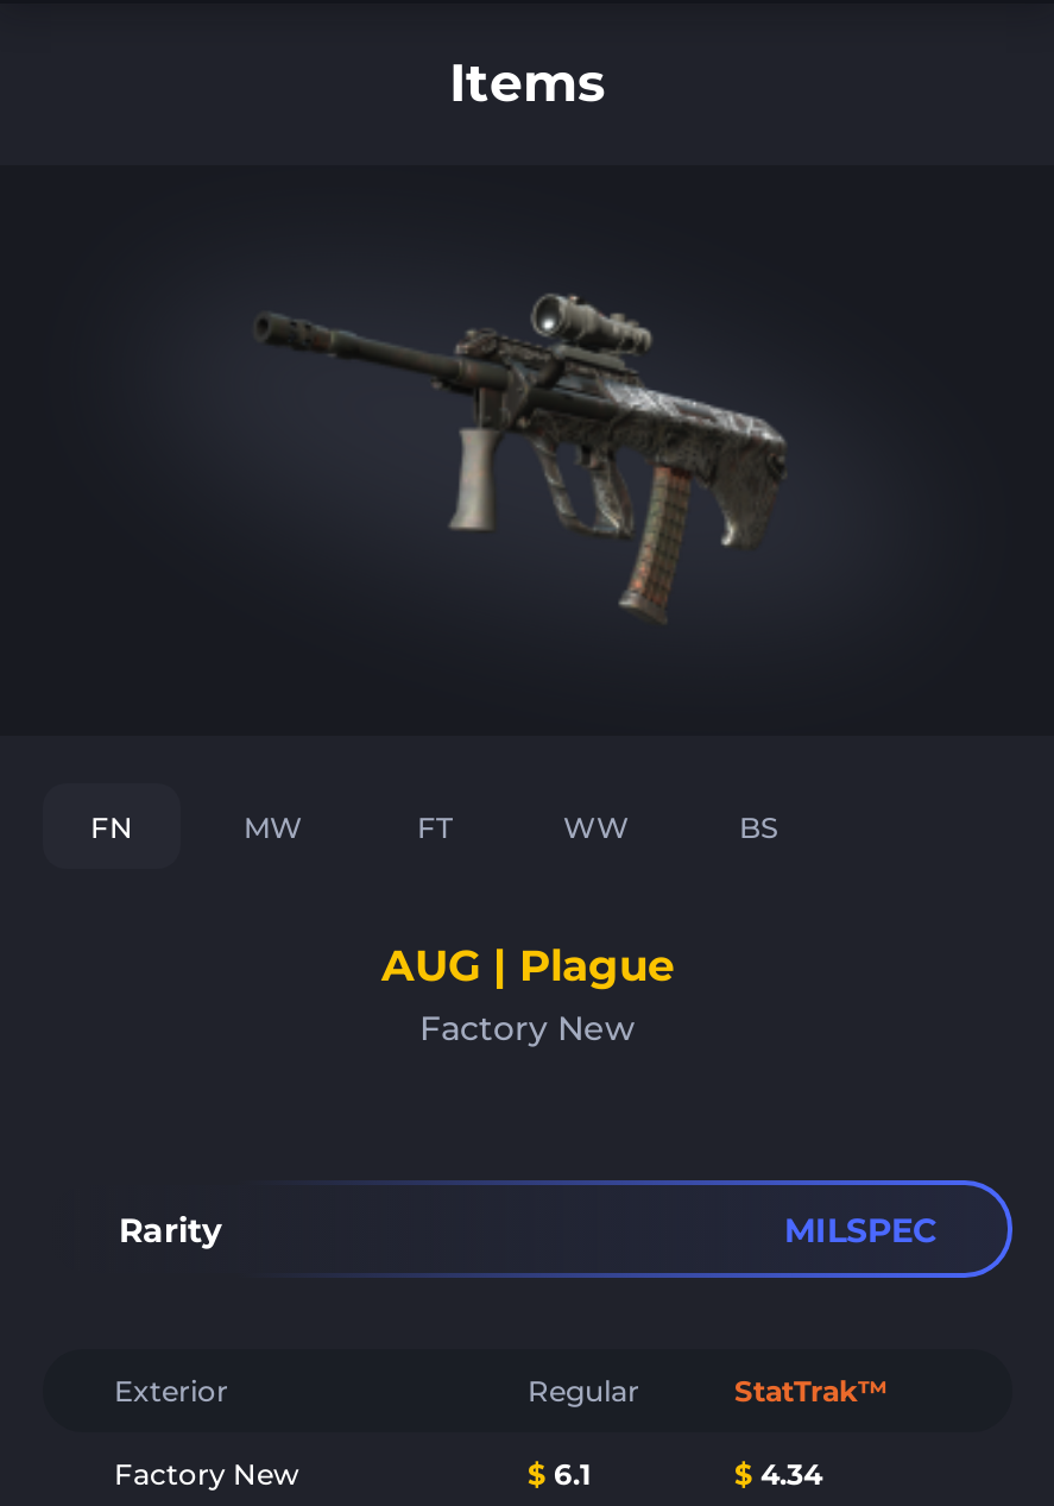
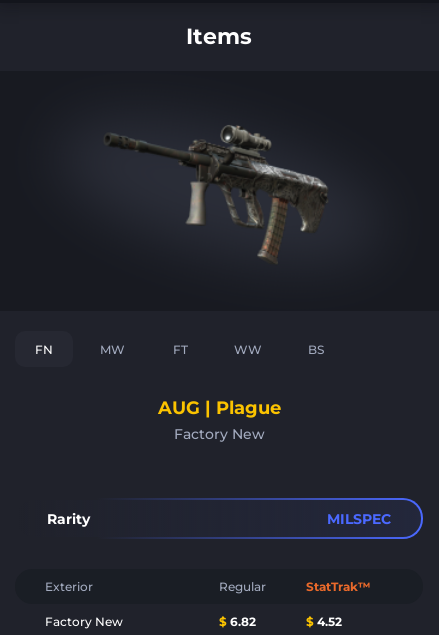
[528,1456,592,1492] $6.1 -> [219,614,256,629] $6.82
[734,1456,822,1492] $4.34 -> [306,614,342,629] $4.52

